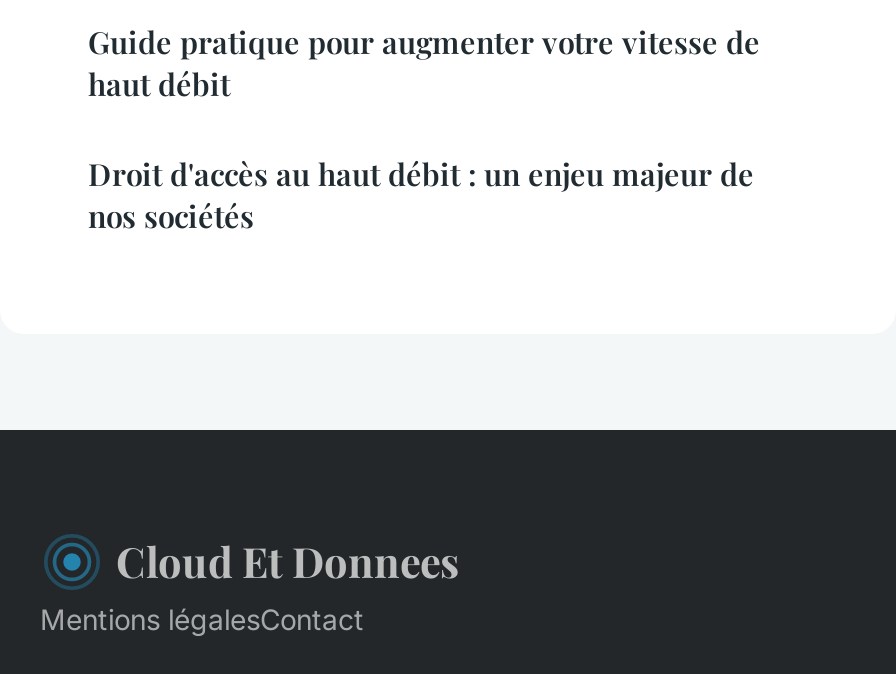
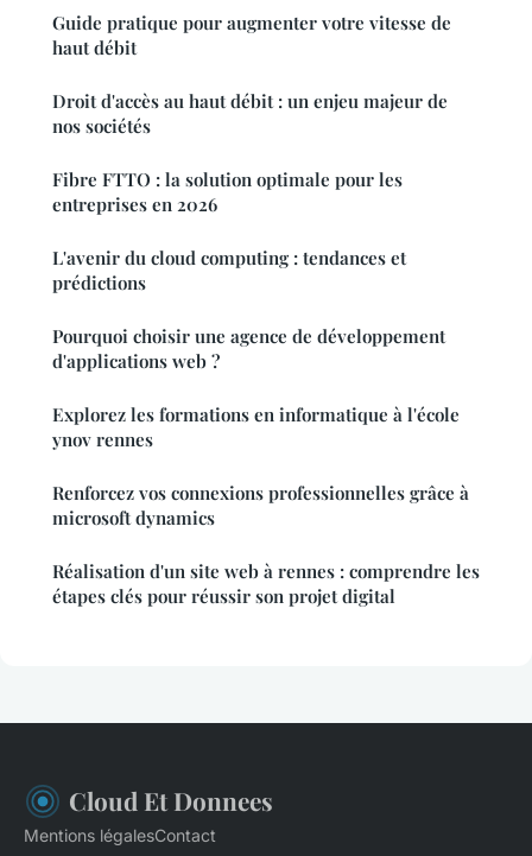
none -> [52,168,480,608] Fibre FTTO : la solution optimale pour les | entreprises en 2026 | L'avenir du cloud computing : tendances et | prédictions | Pourquoi choisir une agence de développement | d'applications web ? | Explorez les formations en informatique à l'école | ynov rennes | Renforcez vos connexions professionnelles grâce à | microsoft dynamics | Réalisation d'un site web à rennes : comprendre les | étapes clés pour réussir son projet digital

